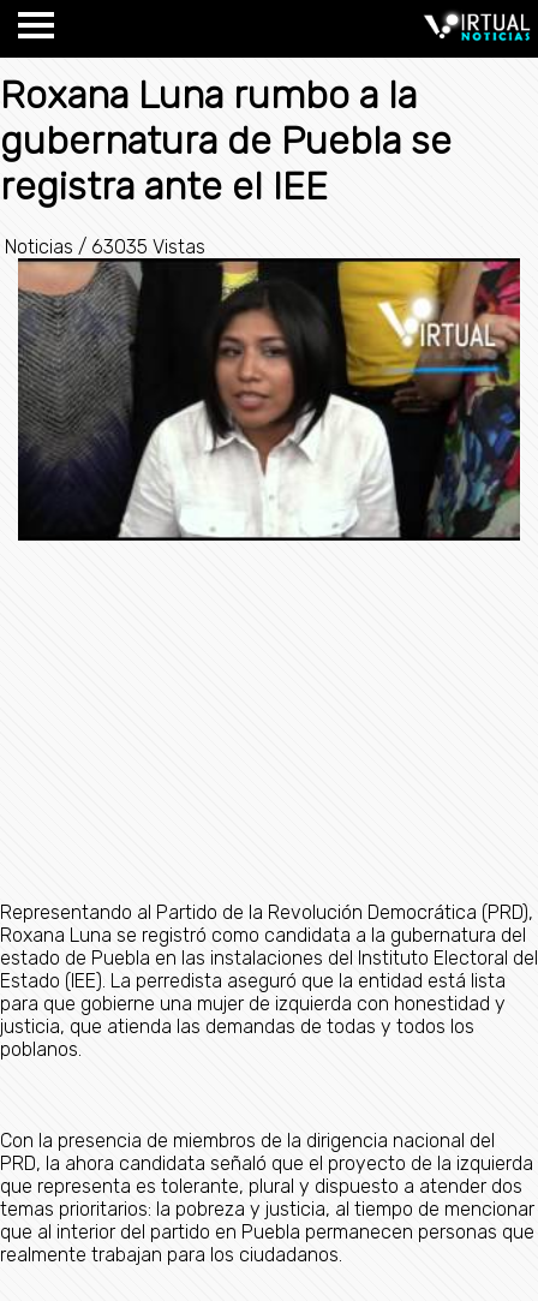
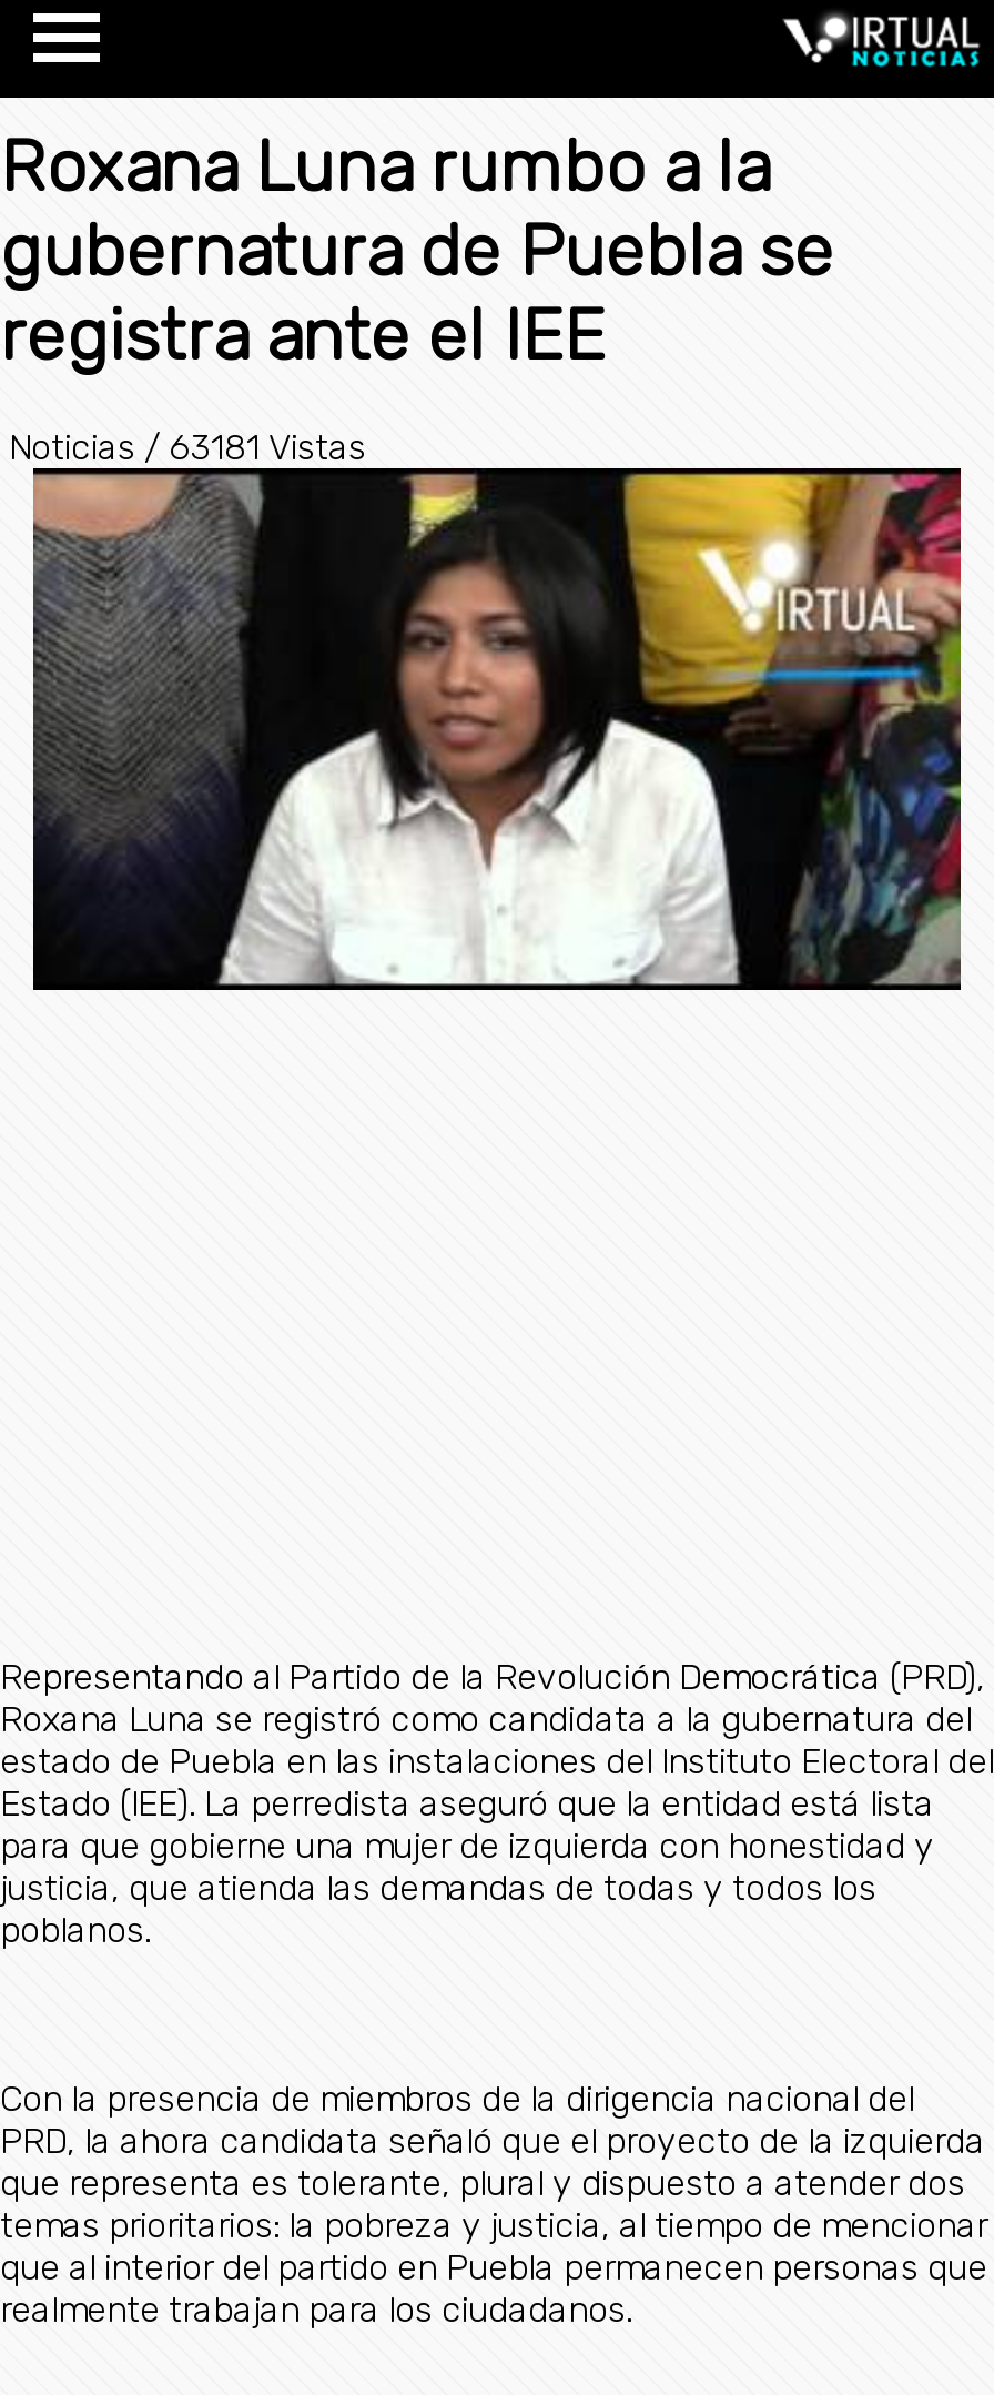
[0,235,205,258] Noticias / 63035 Vistas -> [0,426,366,468] Noticias / 63181 Vistas

